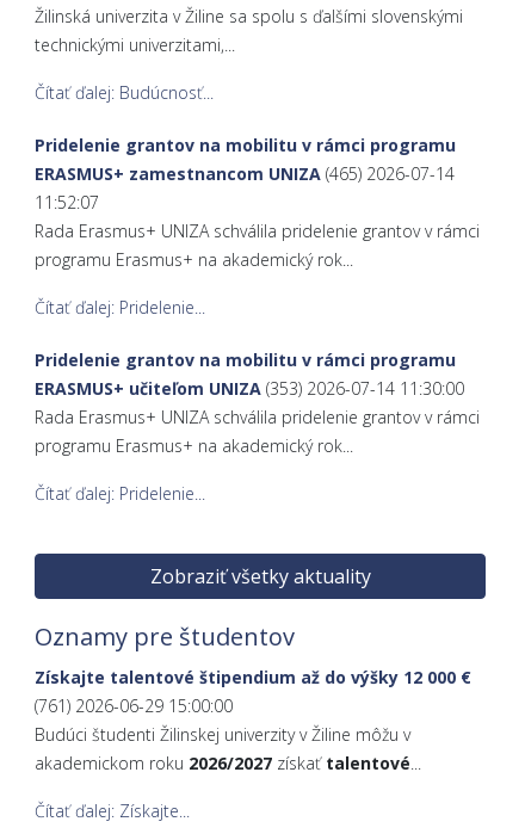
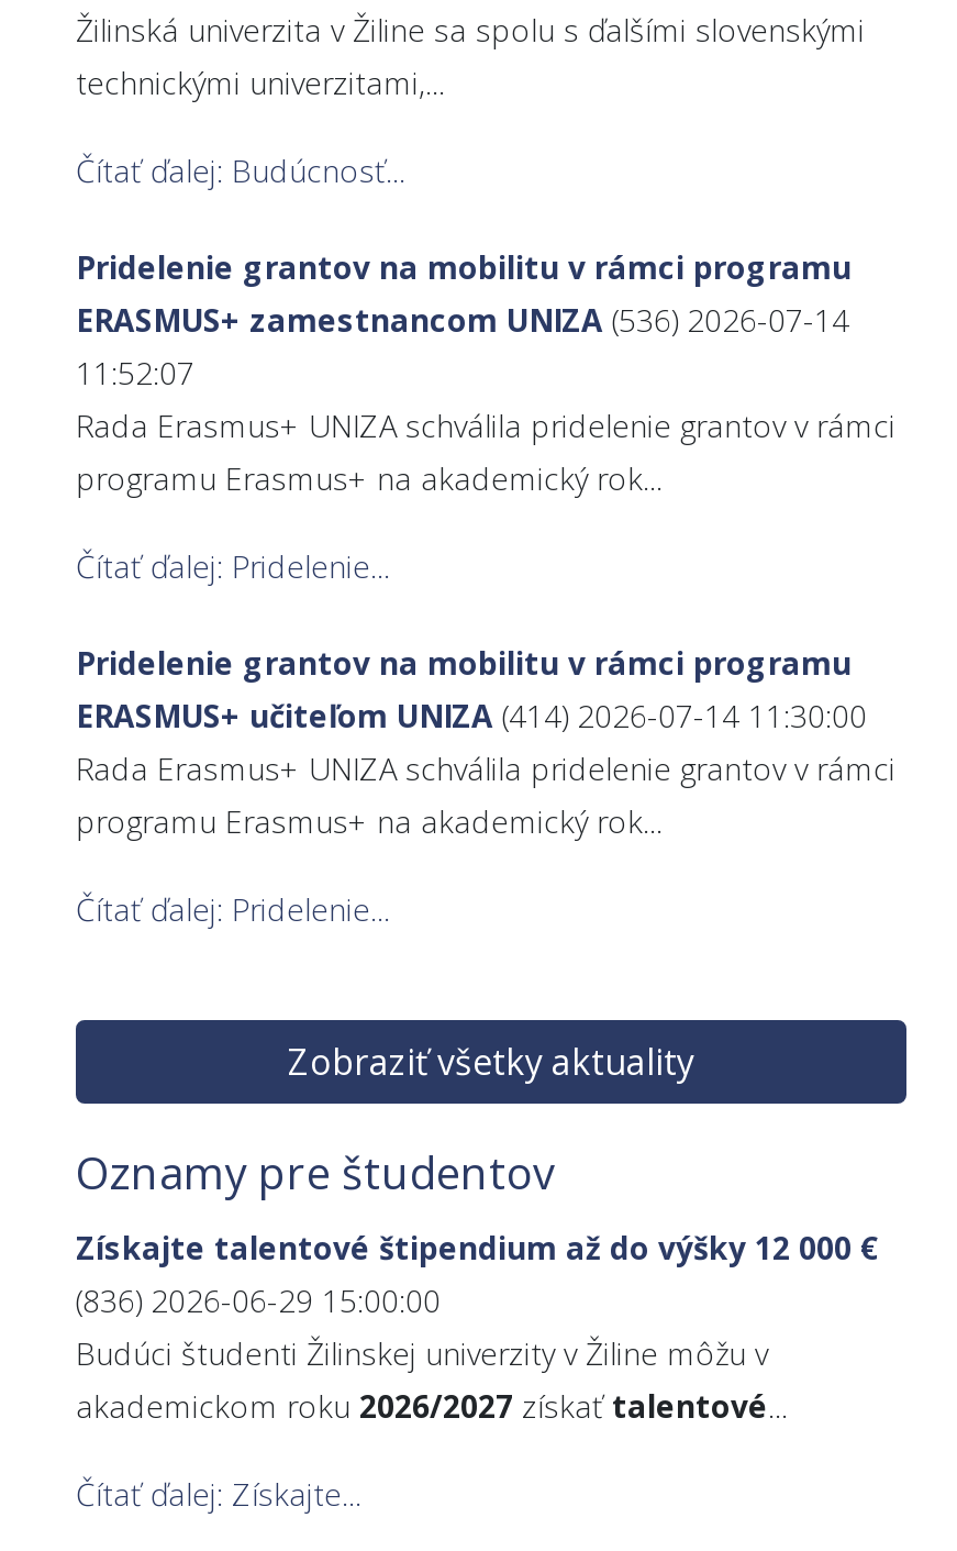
[35,162,455,185] ERASMUS+ zamestnancom UNIZA (465) 2026-07-14 -> [76,298,849,340] ERASMUS+ zamestnancom UNIZA (536) 2026-07-14
[35,377,464,399] ERASMUS+ učiteľom UNIZA (353) 2026-07-14 11:30:00 -> [76,694,867,736] ERASMUS+ učiteľom UNIZA (414) 2026-07-14 11:30:00
[35,694,233,717] (761) 2026-06-29 15:00:00 -> [76,1279,441,1321] (836) 2026-06-29 15:00:00

